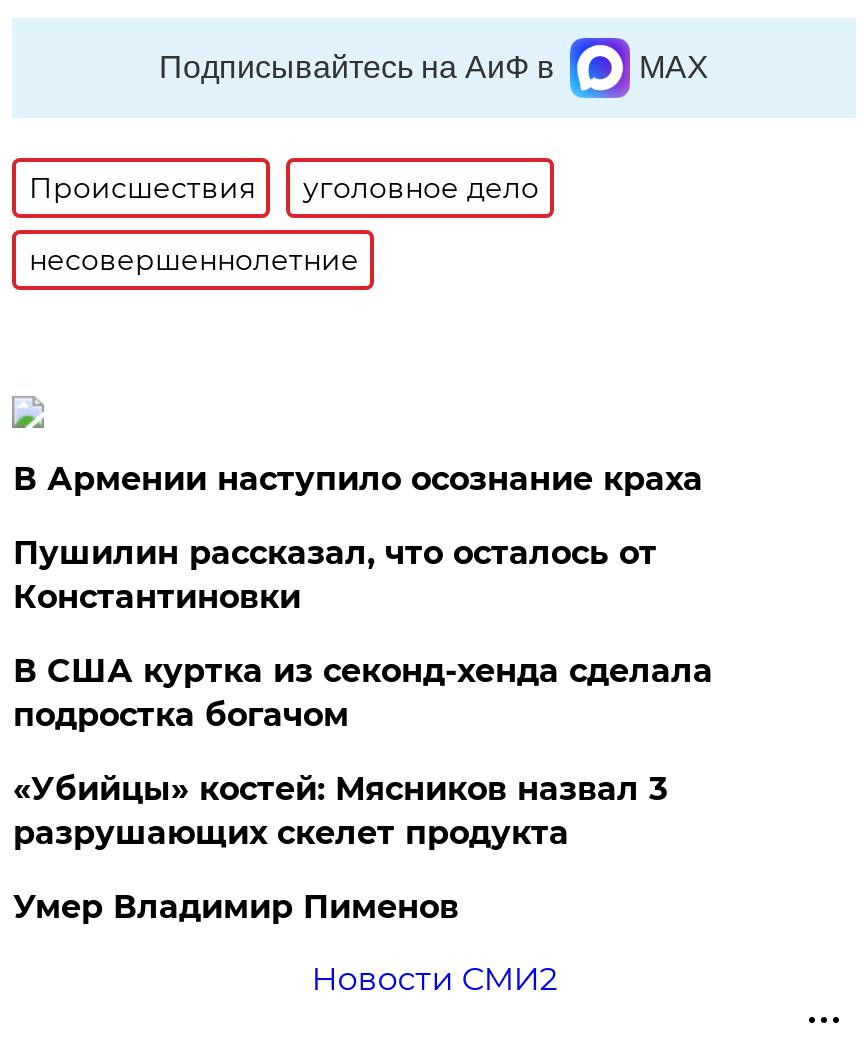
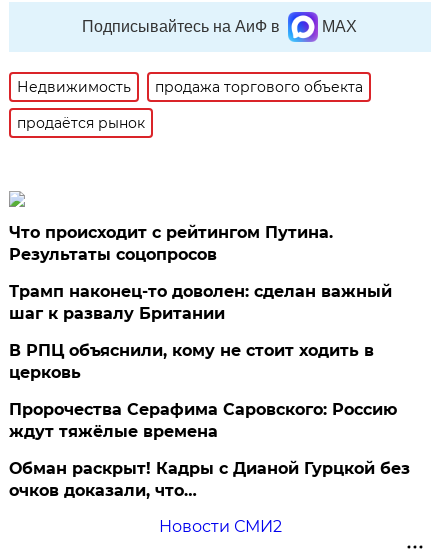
[29,170,539,206] Происшествия | уголовное дело -> [17,78,363,96] Недвижимость | продажа торгового объекта
[29,242,359,278] несовершеннолетние -> [17,114,145,132] продаётся рынок
[13,460,703,498] В Армении наступило осознание краха -> [9,223,333,264] Что происходит с рейтингом Путина. | Результаты соцопросов
[13,534,657,616] Пушилин рассказал, что осталось от | Константиновки -> [9,282,392,323] Трамп наконец-то доволен: сделан важный | шаг к развалу Британии
[13,652,713,734] В США куртка из секонд-хенда сделала | подростка богачом -> [9,341,374,382] В РПЦ объяснили, кому не стоит ходить в | церковь
[13,770,667,852] «Убийцы» костей: Мясников назвал 3 | разрушающих скелет продукта -> [9,400,397,441] Пророчества Серафима Саровского: Россию | ждут тяжёлые времена
[13,888,459,926] Умер Владимир Пименов -> [9,459,410,500] Обман раскрыт! Кадры с Дианой Гурцкой без | очков доказали, что…

